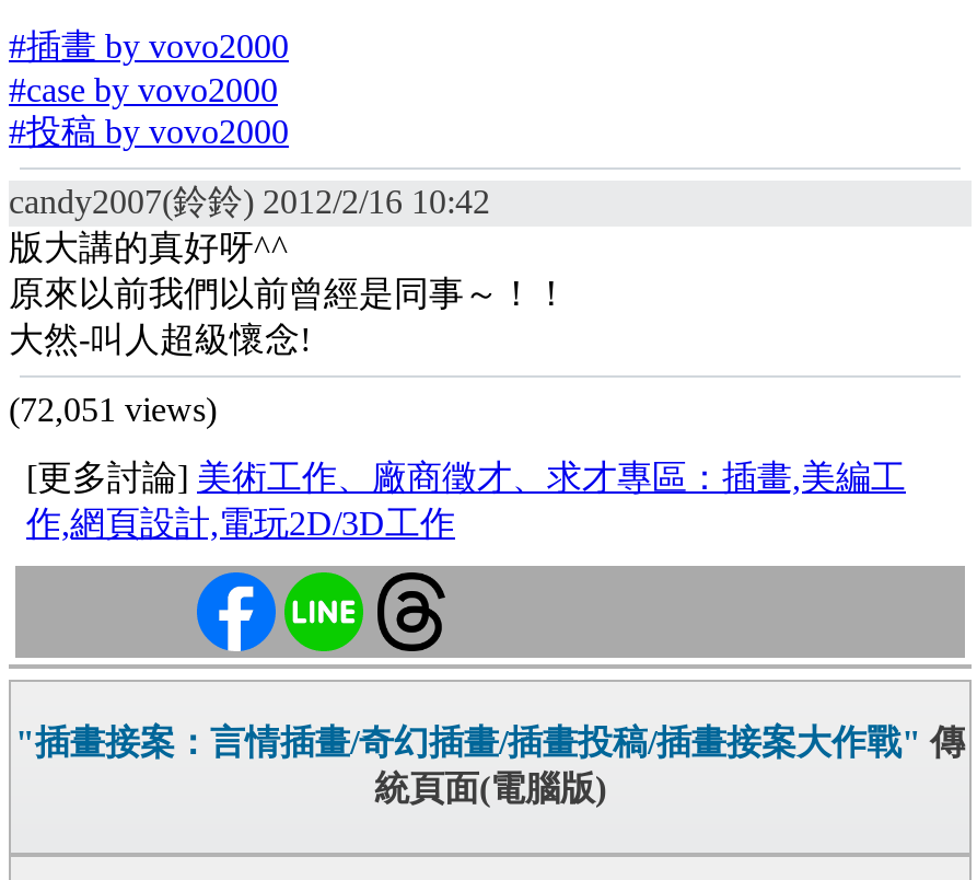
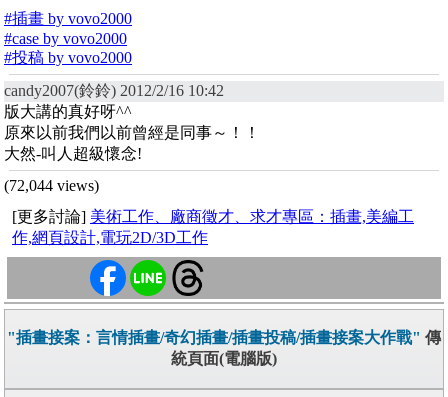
[9,391,217,428] (72,051 views) -> [4,176,99,193] (72,044 views)

